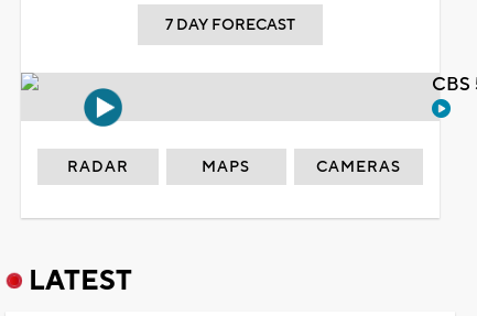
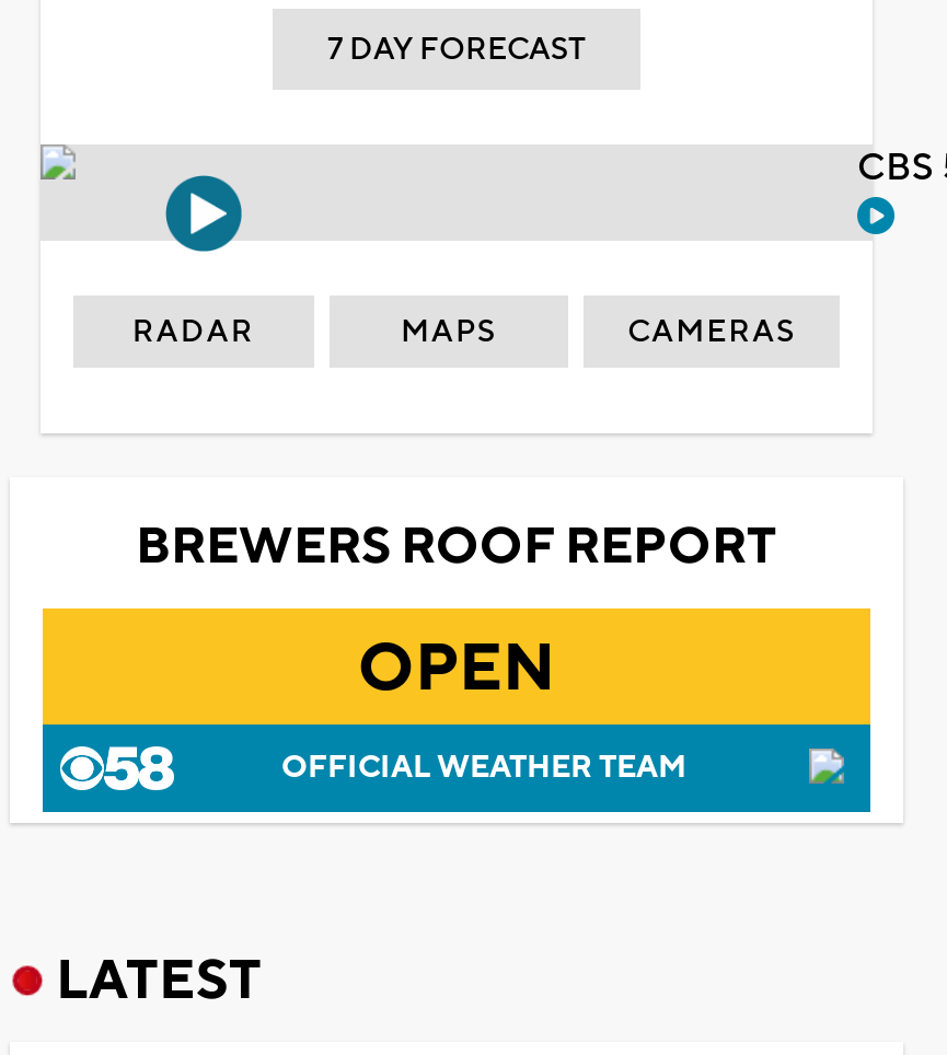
none -> [136,514,777,788] BREWERS ROOF REPORT | OPEN | OFFICIAL WEATHER TEAM

